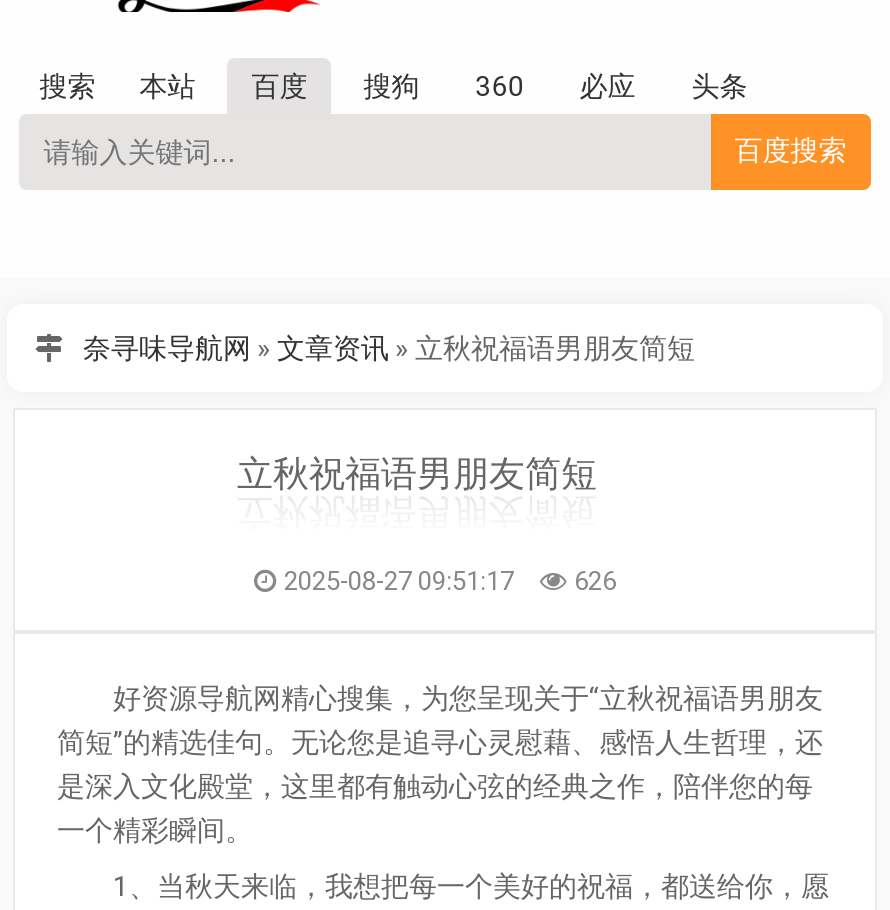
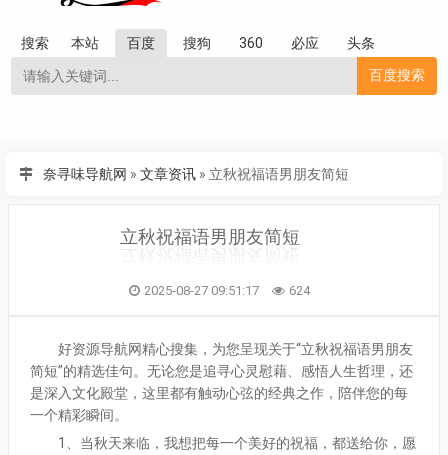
[284,566,616,596] 2025-08-27 09:51:17 626 -> [143,283,309,298] 2025-08-27 09:51:17 624

